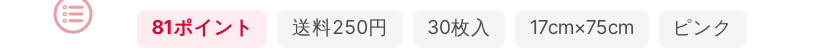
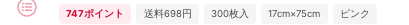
[151,16,253,38] 81ポイント -> [66,8,124,19] 747ポイント
[292,16,388,38] 送料250円 -> [144,8,192,19] 送料698円
[427,16,491,38] 30枚入 -> [211,8,249,19] 300枚入

